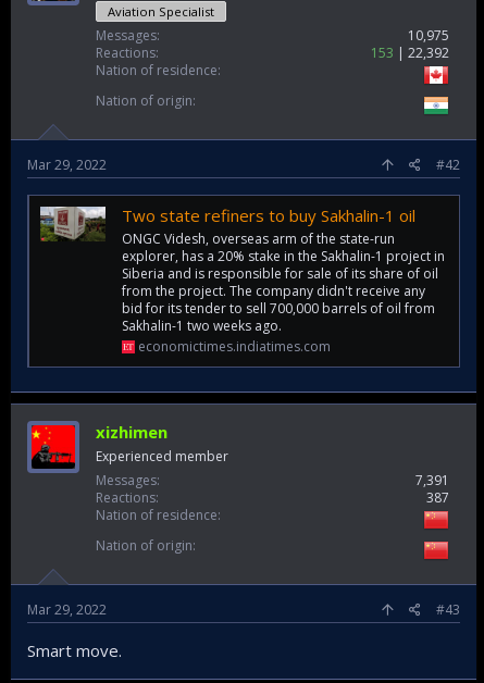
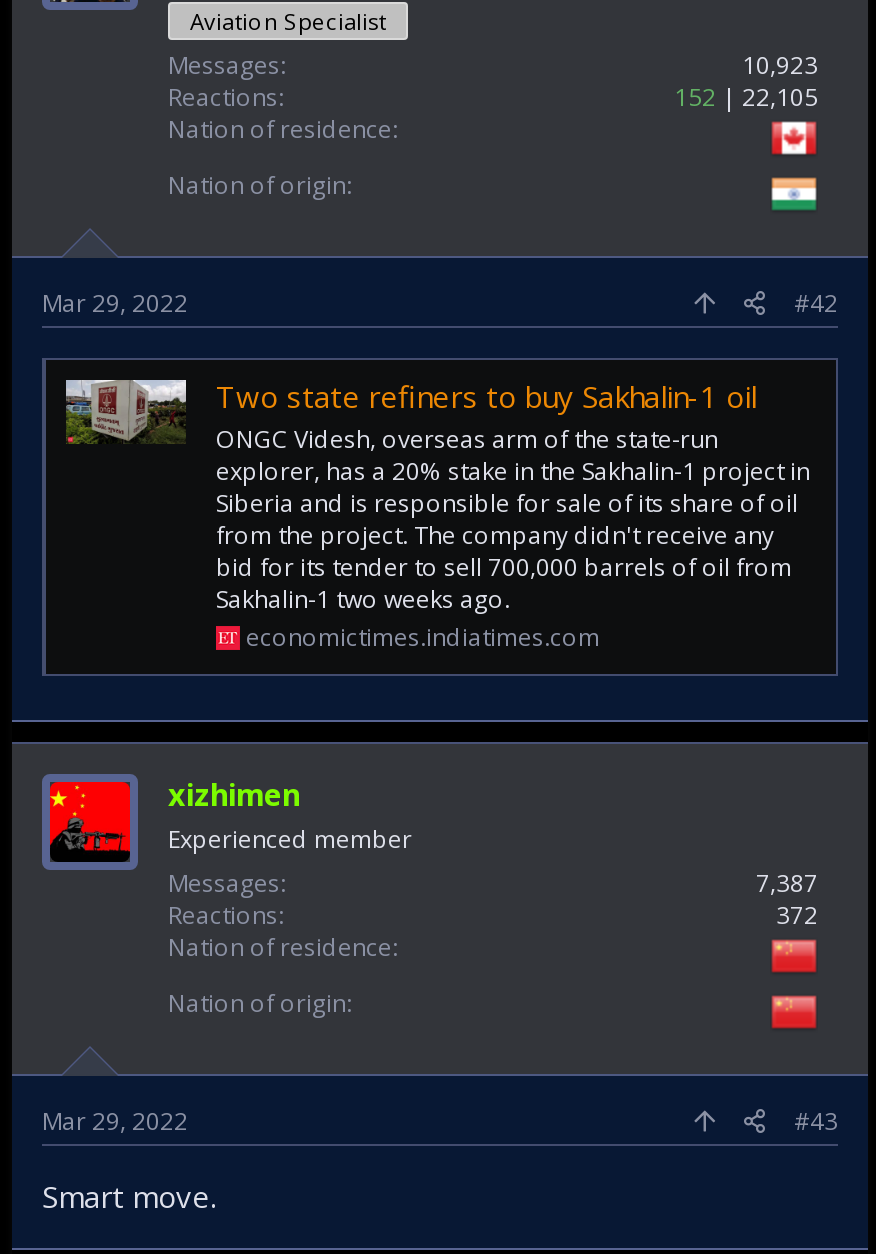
[408,26,449,45] 10,975 -> [742,49,818,83] 10,923
[371,44,394,62] 153 -> [674,81,716,115] 152
[408,44,449,62] 22,392 -> [742,81,818,115] 22,105
[415,471,449,490] 7,391 -> [756,866,818,900] 7,387
[426,488,449,507] 387 -> [776,898,818,932] 372

